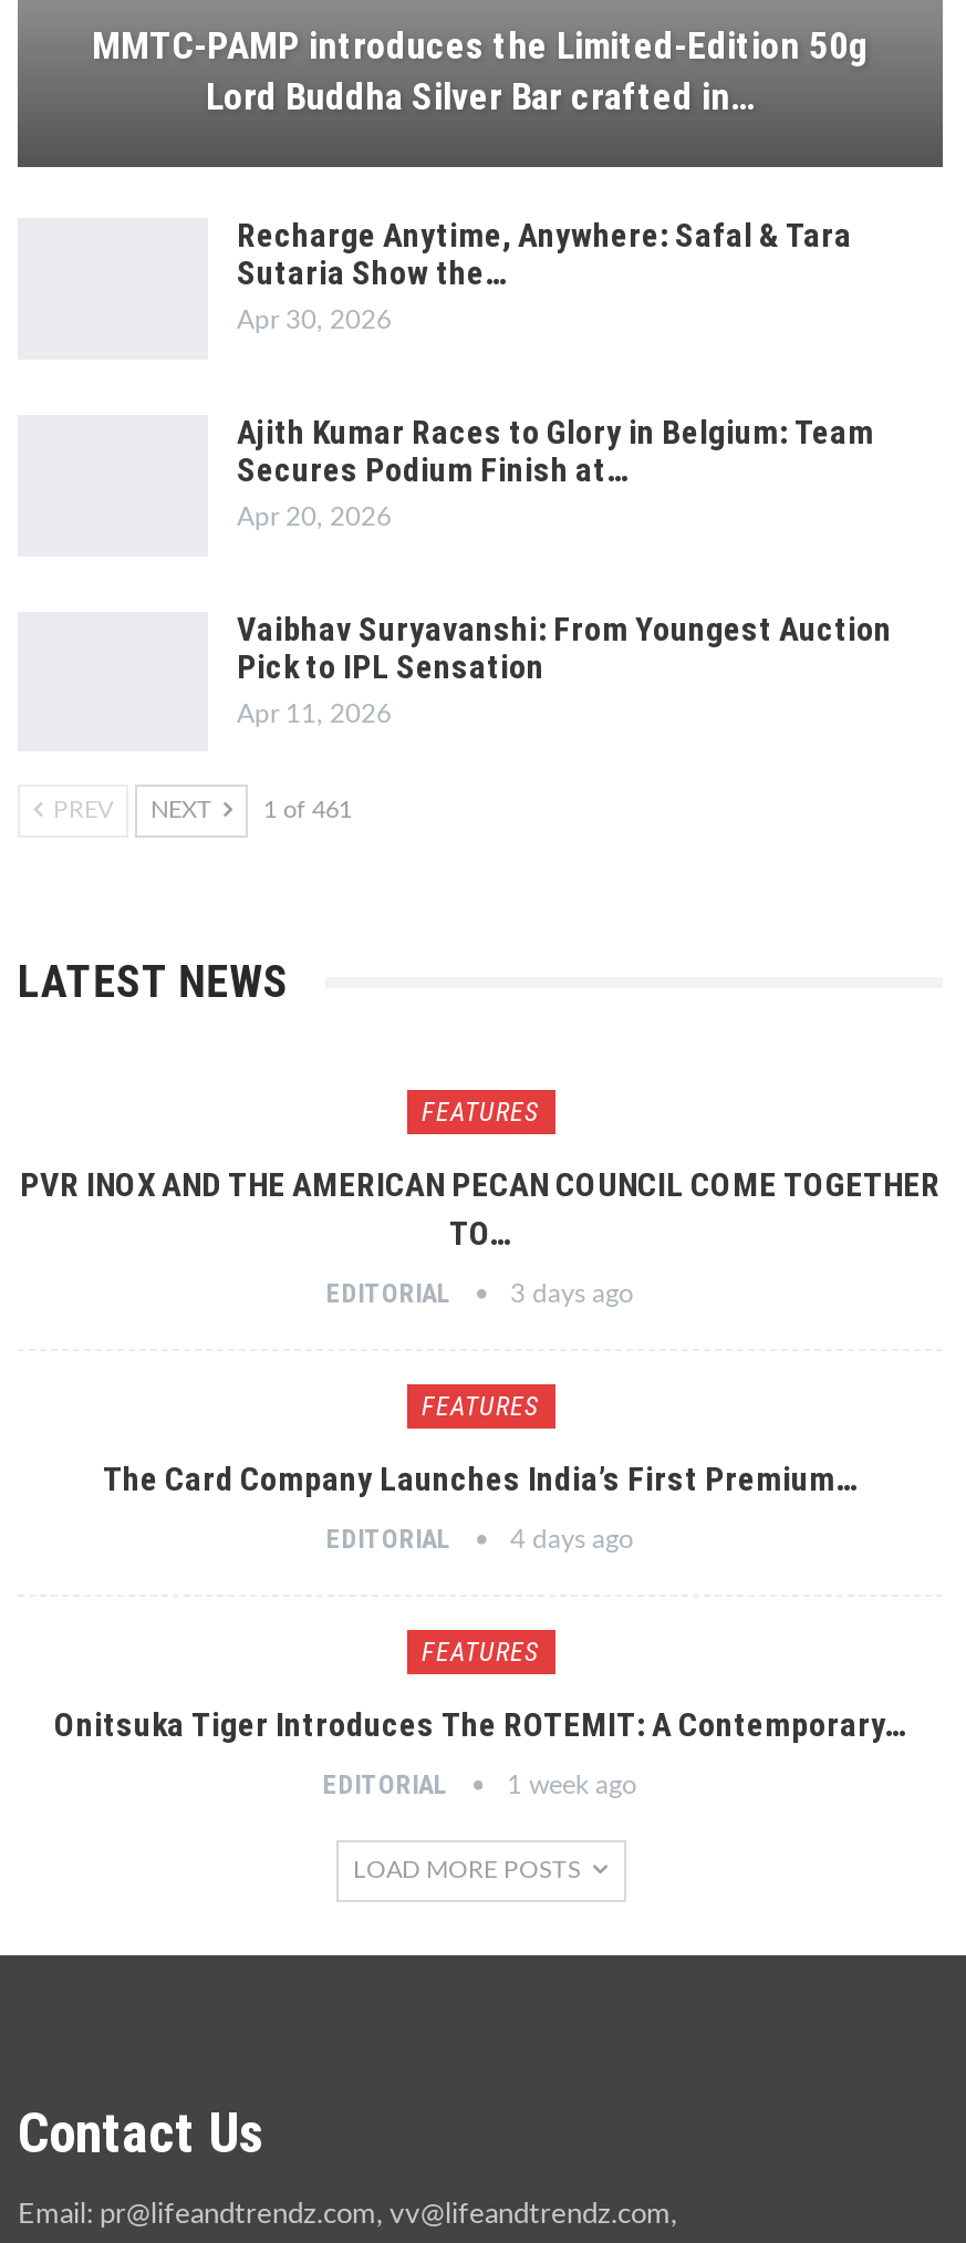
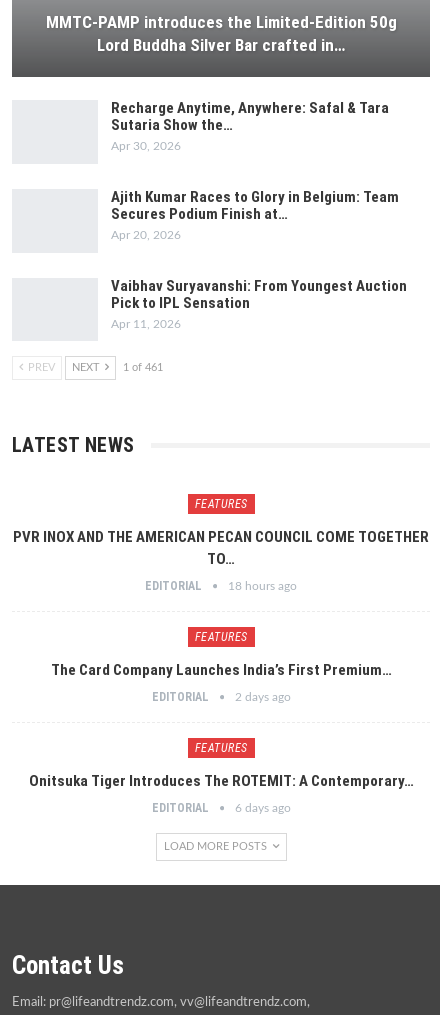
[326,1278,634,1309] EDITORIAL 3 days ago -> [145,579,297,593] EDITORIAL 18 hours ago
[326,1524,634,1555] EDITORIAL 4 days ago -> [151,690,290,704] EDITORIAL 2 days ago
[323,1769,637,1800] EDITORIAL 1 week ago -> [151,801,290,815] EDITORIAL 6 days ago

